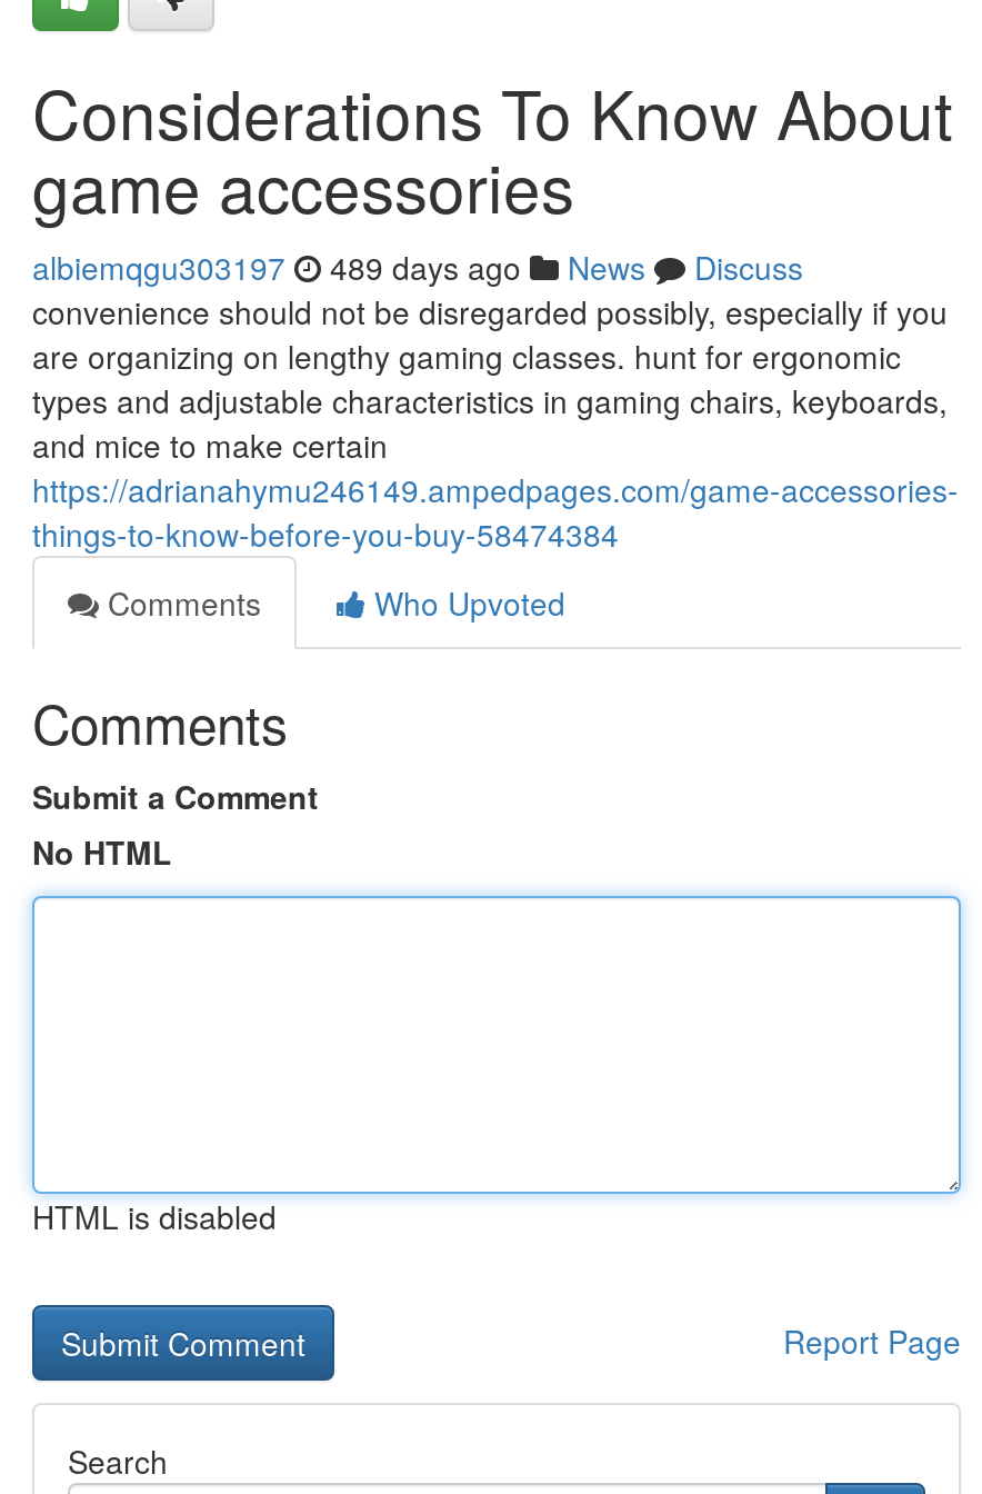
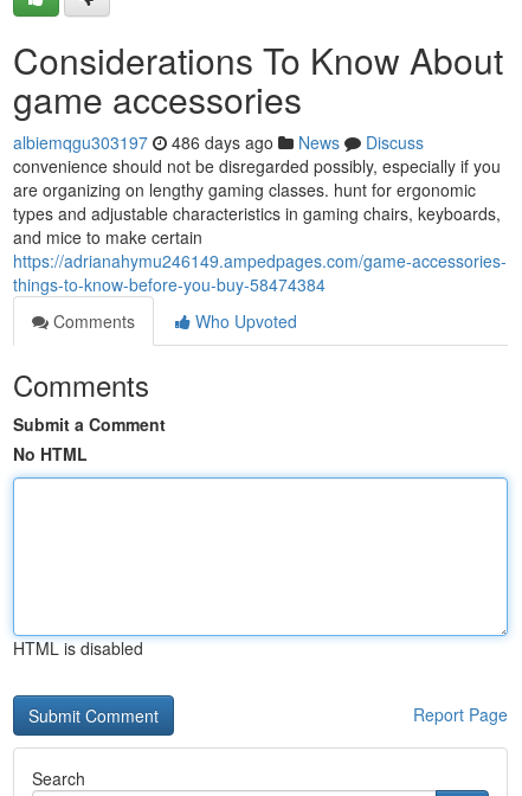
[32,245,803,289] albiemqgu303197 489 days ago News Discuss -> [13,130,424,154] albiemqgu303197 486 days ago News Discuss

